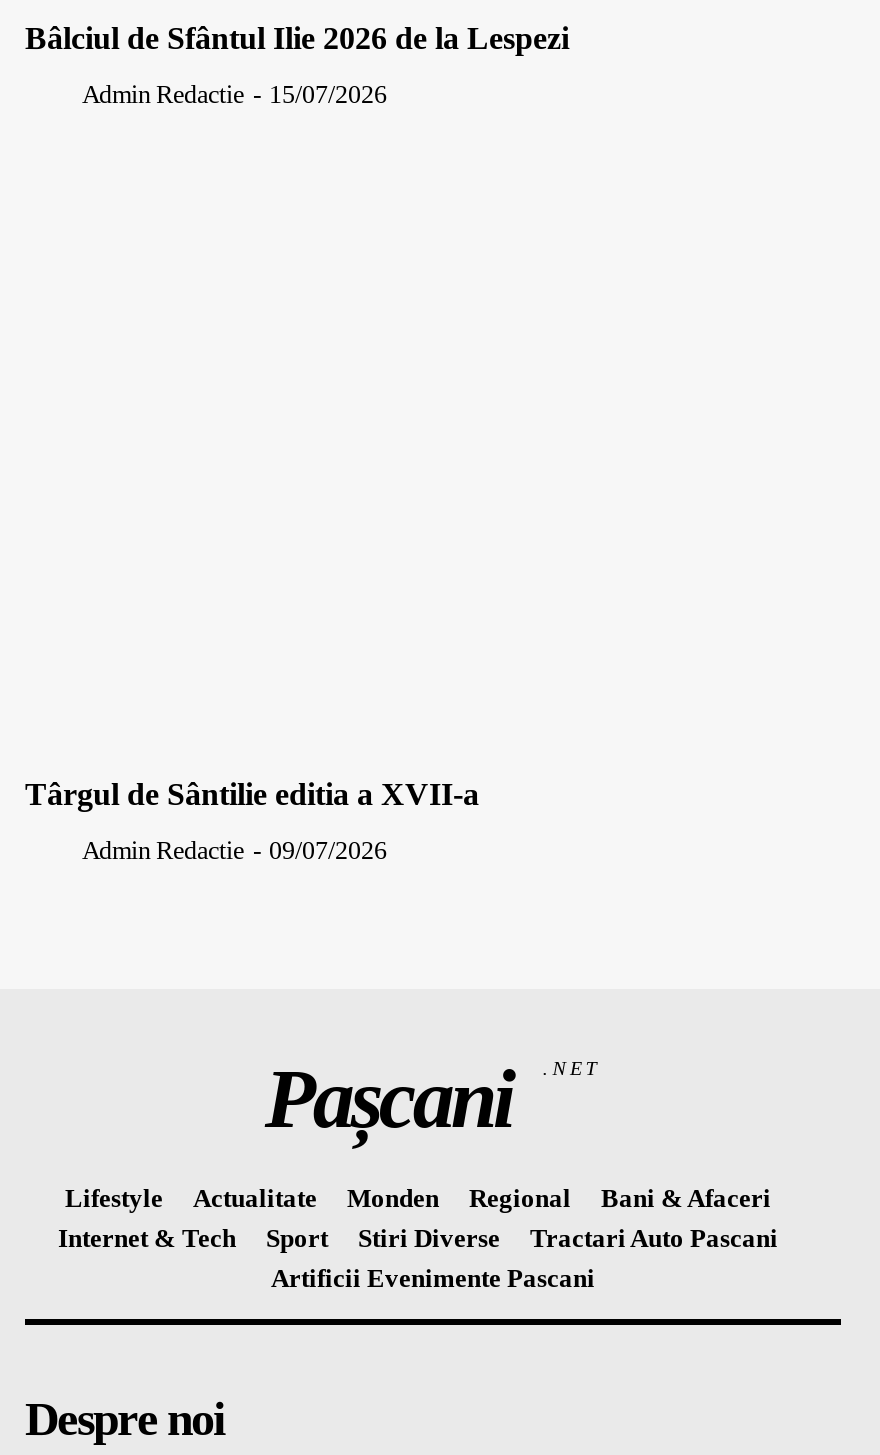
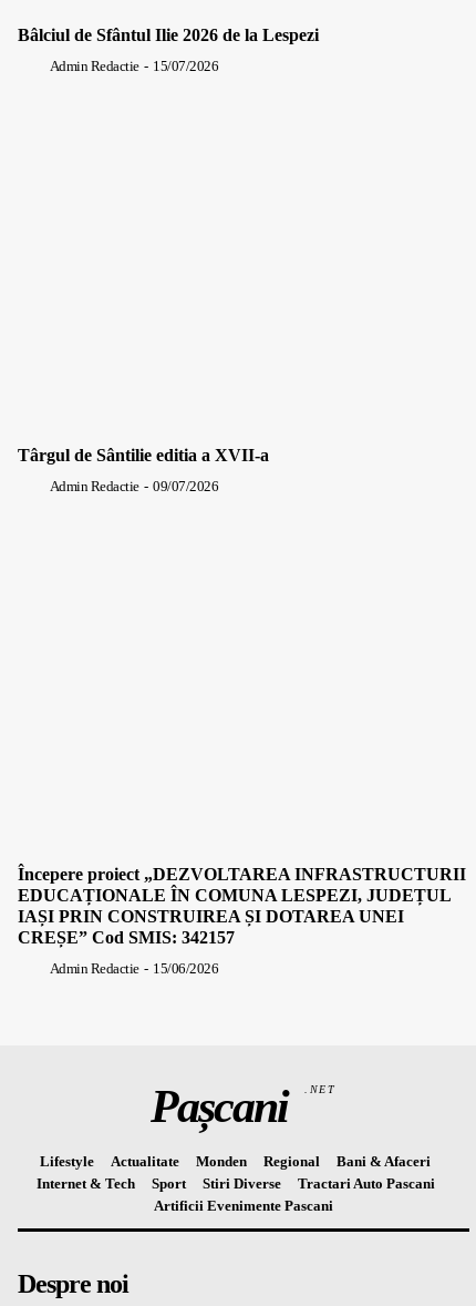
none -> [18,865,466,977] Începere proiect „DEZVOLTAREA INFRASTRUCTURII | EDUCAȚIONALE ÎN COMUNA LESPEZI, JUDEȚUL | IAȘI PRIN CONSTRUIREA ȘI DOTAREA UNEI | CREȘE” Cod SMIS: 342157 | Admin Redactie - 15/06/2026

